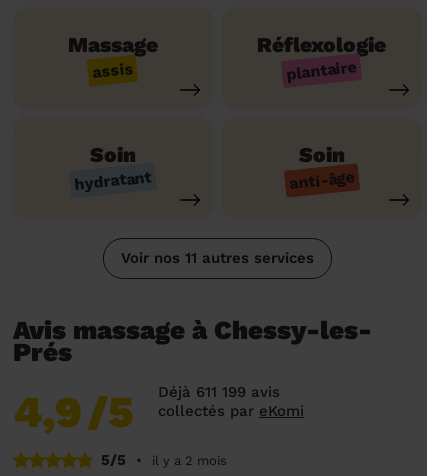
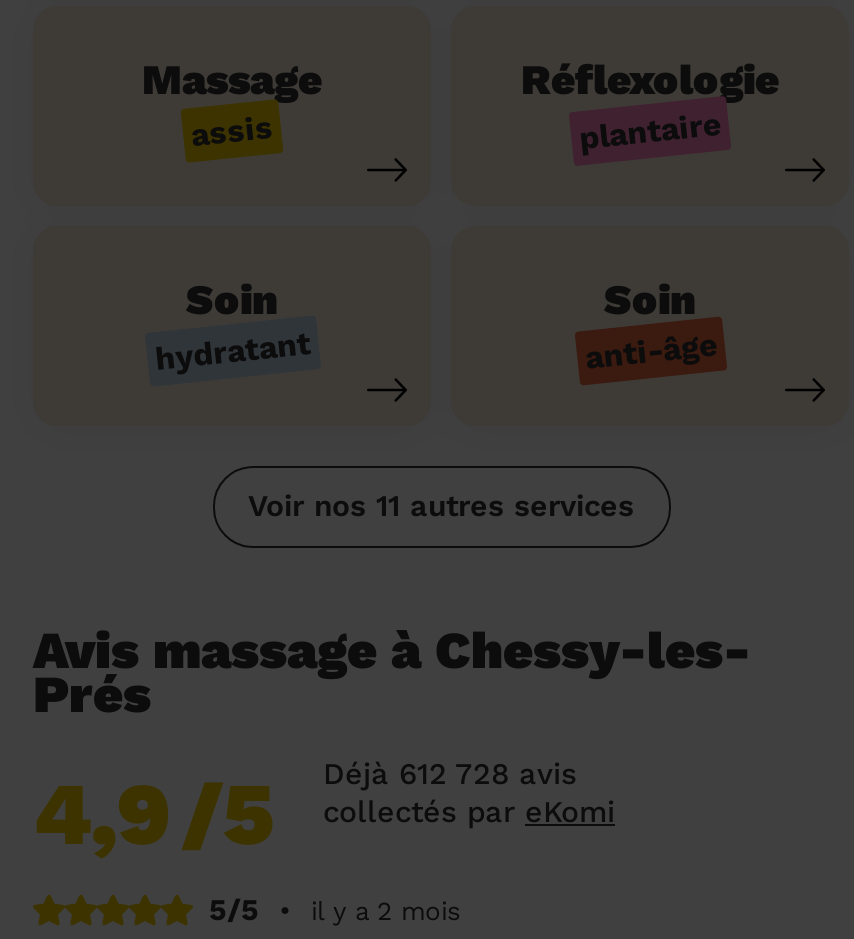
[158,383,280,401] Déjà 611 199 avis -> [323,755,577,791] Déjà 612 728 avis

